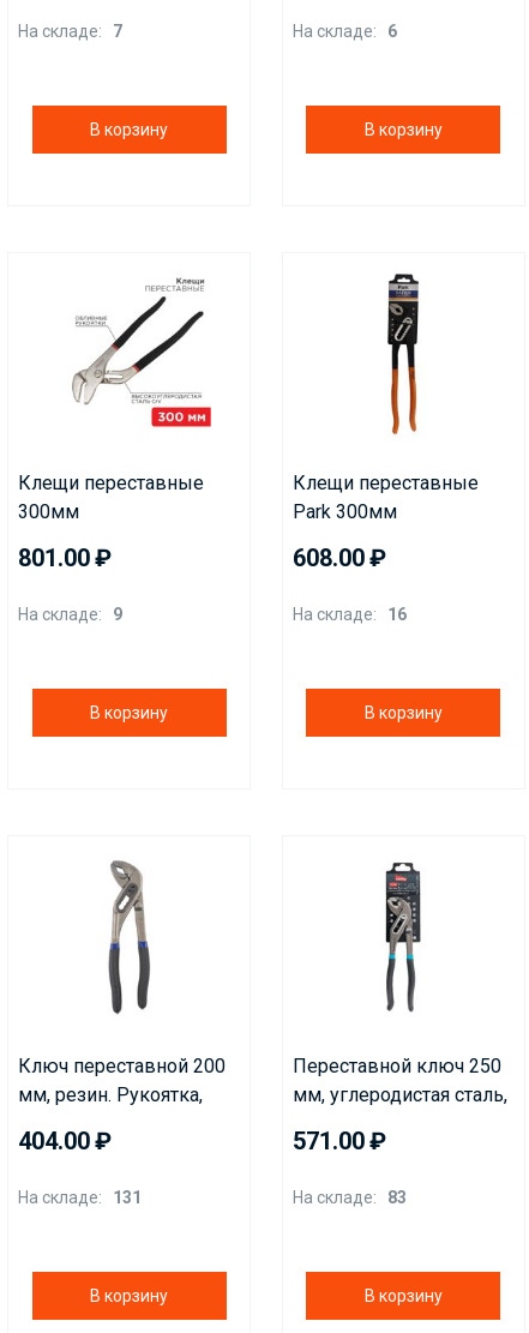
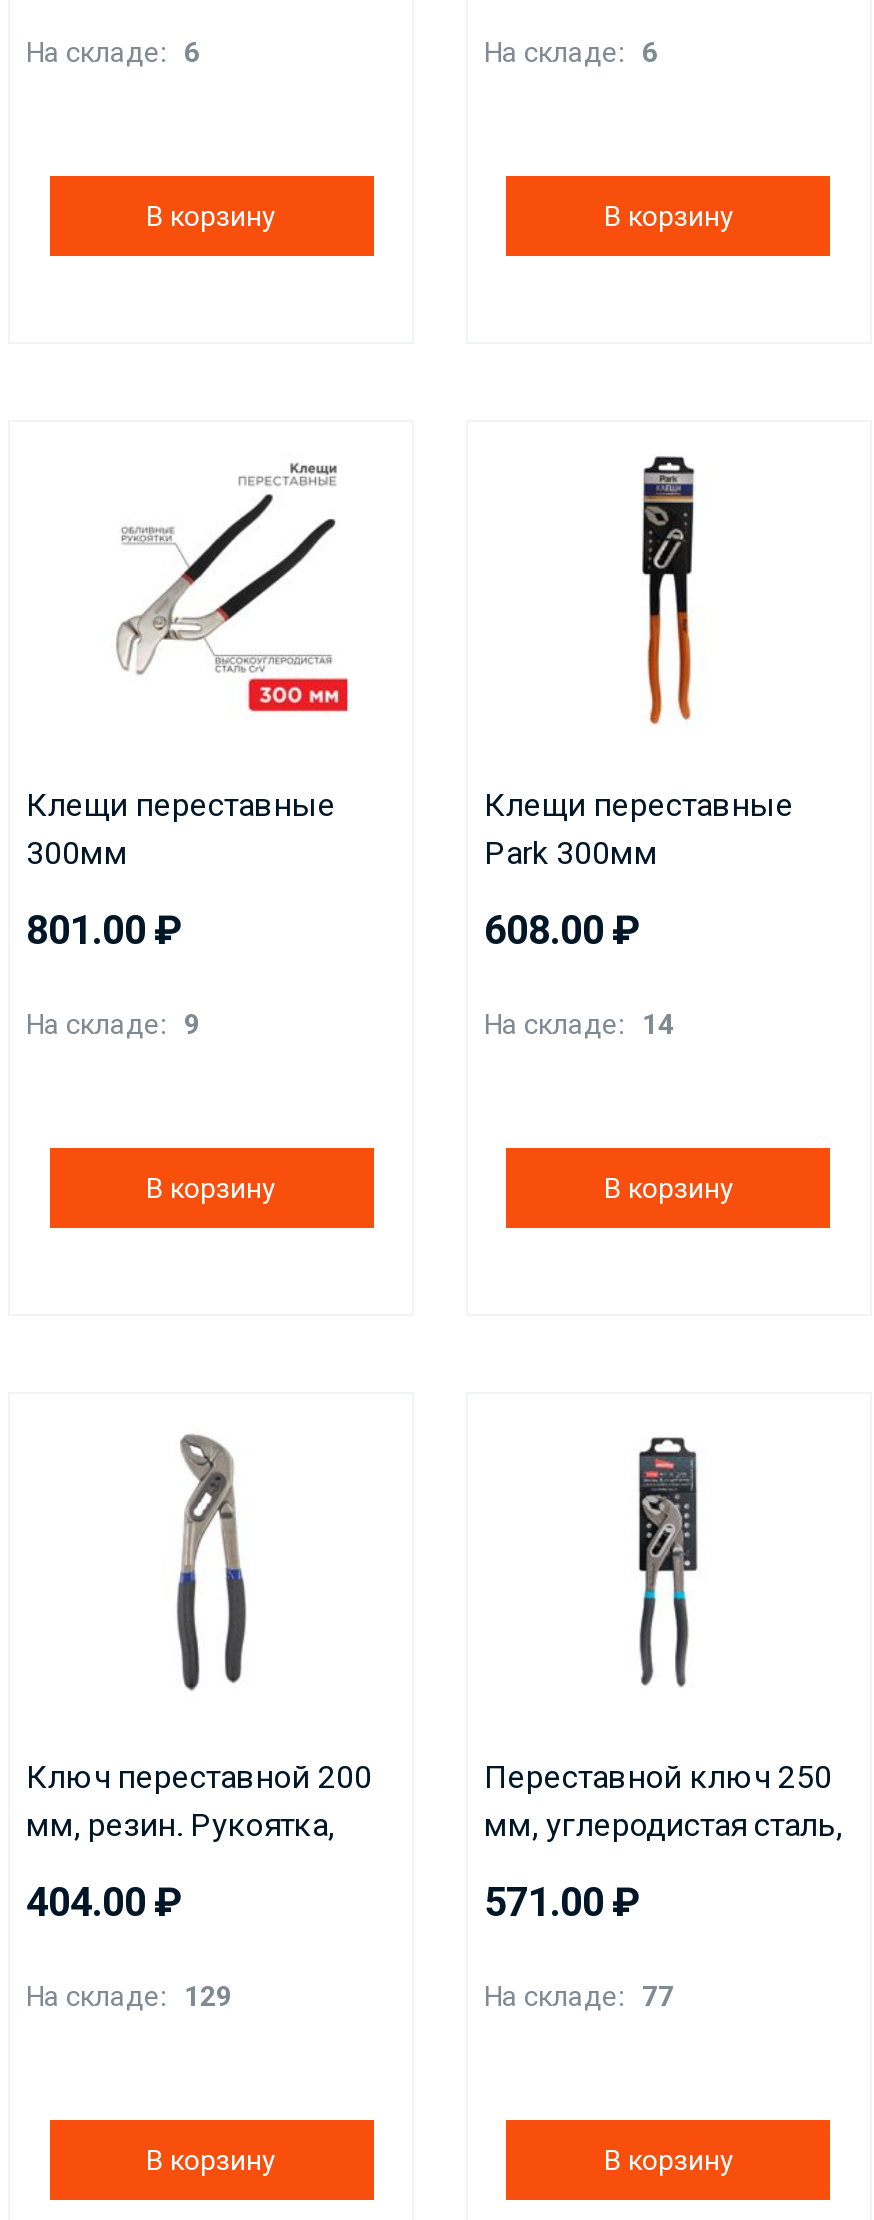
[18,22,122,41] На складе: 7 -> [26,37,200,69] На складе: 6
[293,605,407,624] На складе: 16 -> [484,1009,674,1041] На складе: 14
[18,1188,142,1207] На складе: 131 -> [26,1981,232,2013] На складе: 129
[293,1188,407,1207] На складе: 83 -> [484,1981,674,2013] На складе: 77

